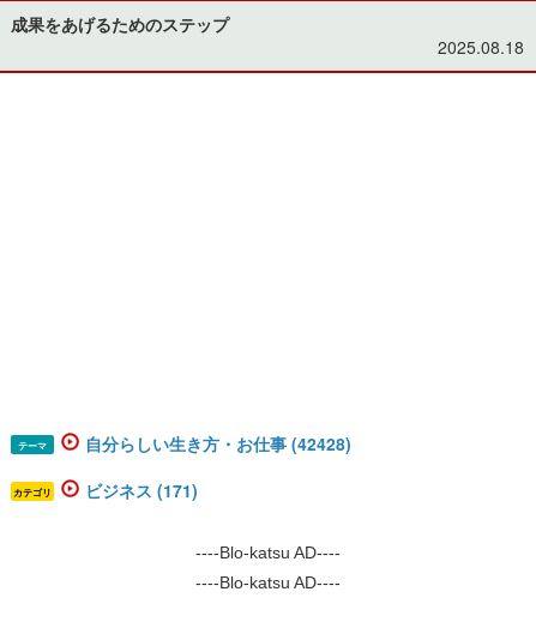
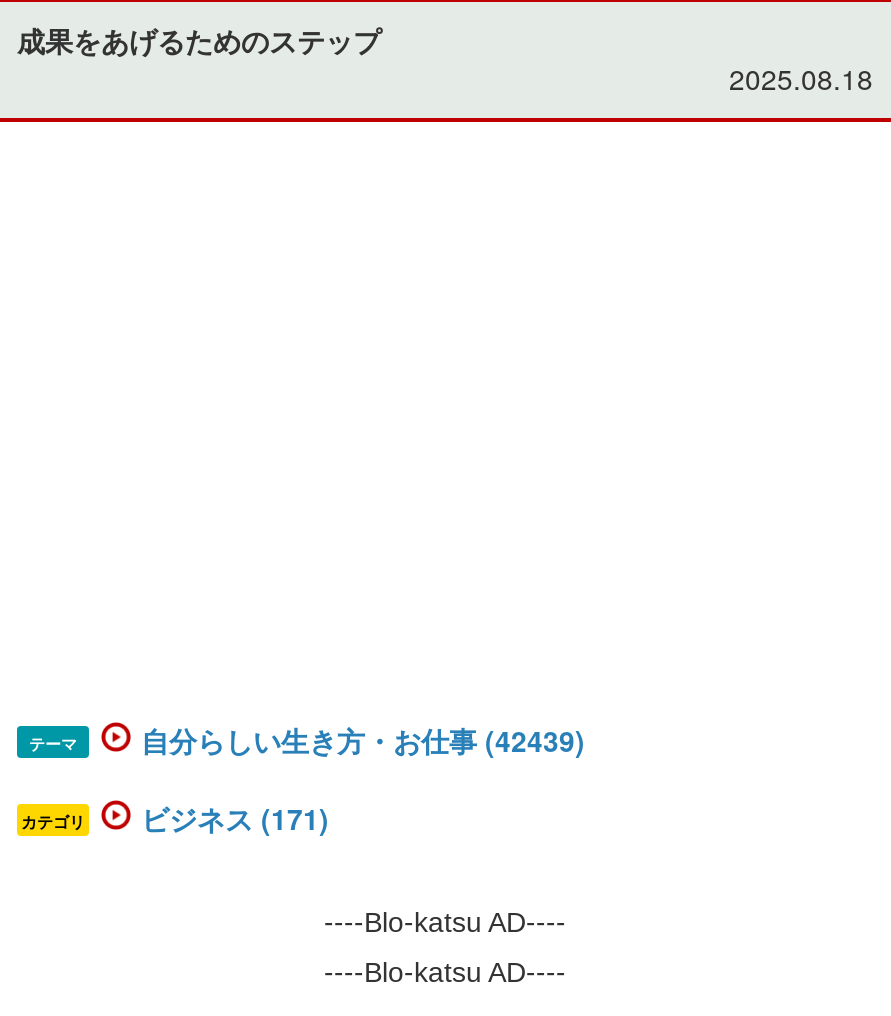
[85,431,351,455] 自分らしい生き方・お仕事 (42428) -> [141,720,585,760] 自分らしい生き方・お仕事 (42439)

